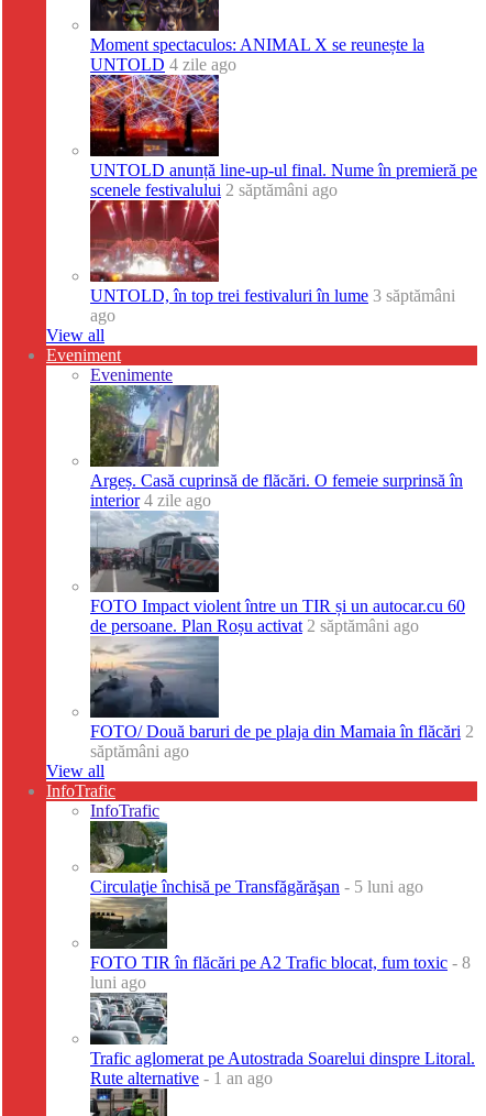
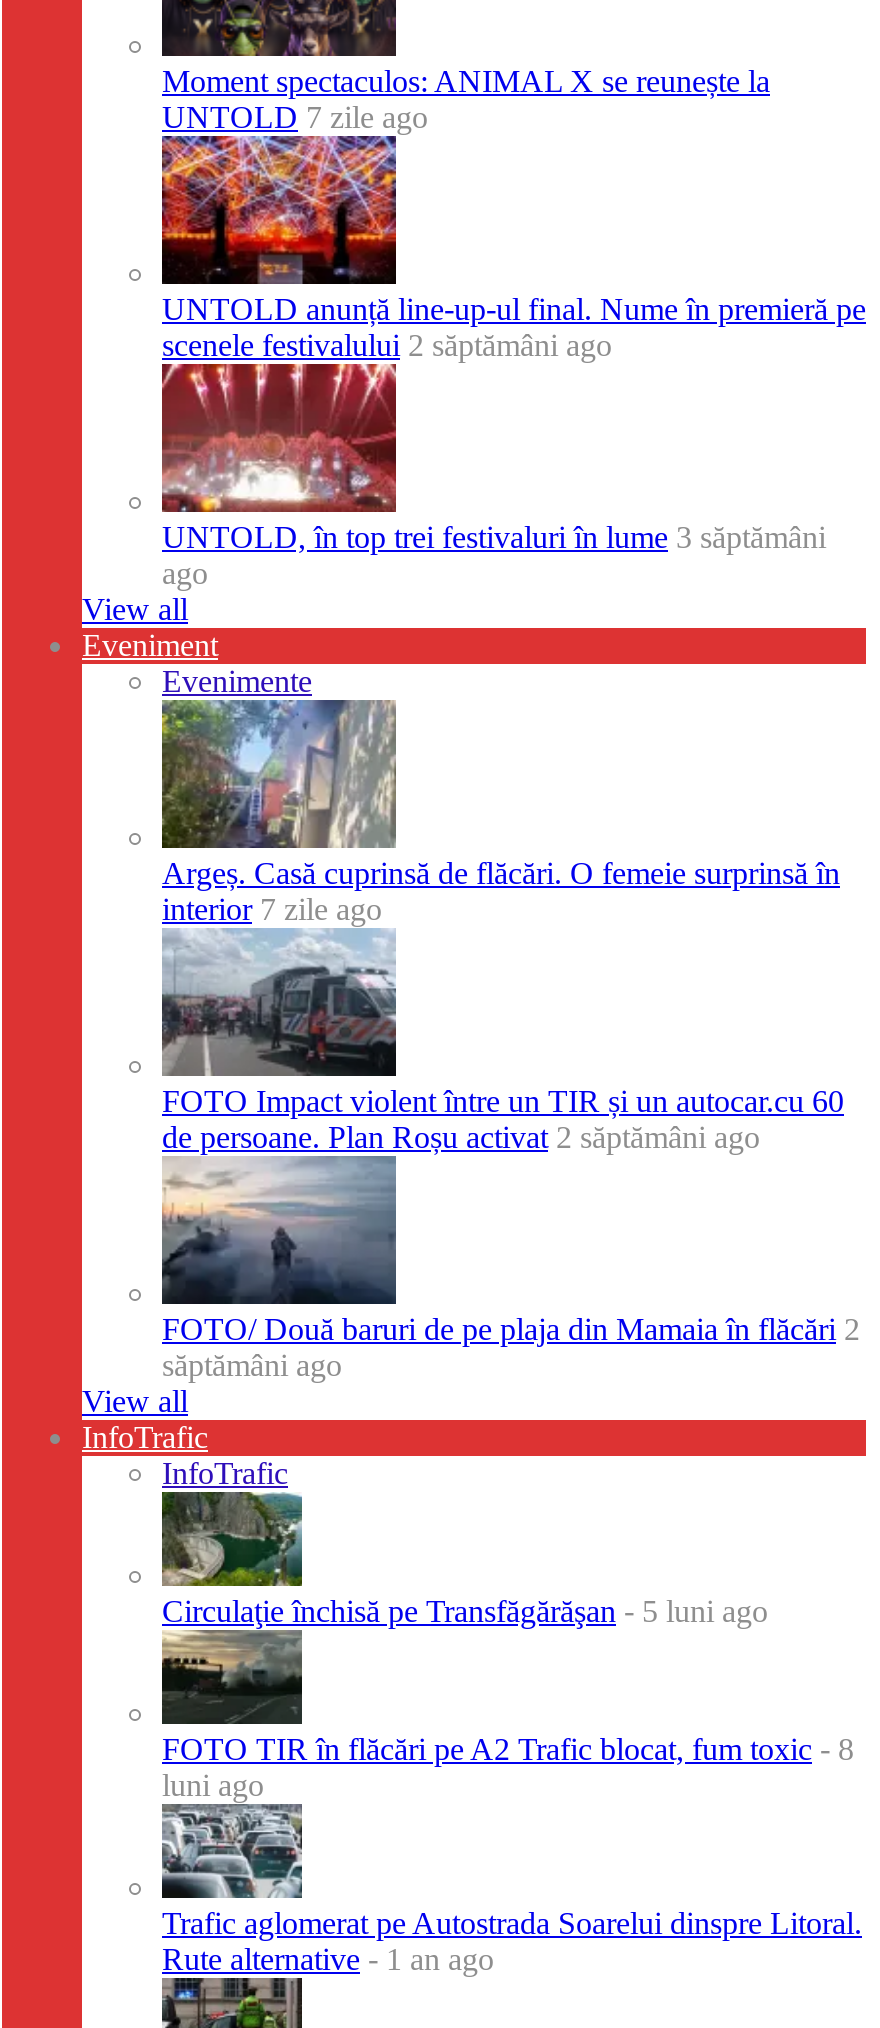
[90,55,236,74] UNTOLD 4 zile ago -> [162,100,428,134] UNTOLD 7 zile ago
[90,491,211,510] interior 4 zile ago -> [162,892,382,926] interior 7 zile ago

